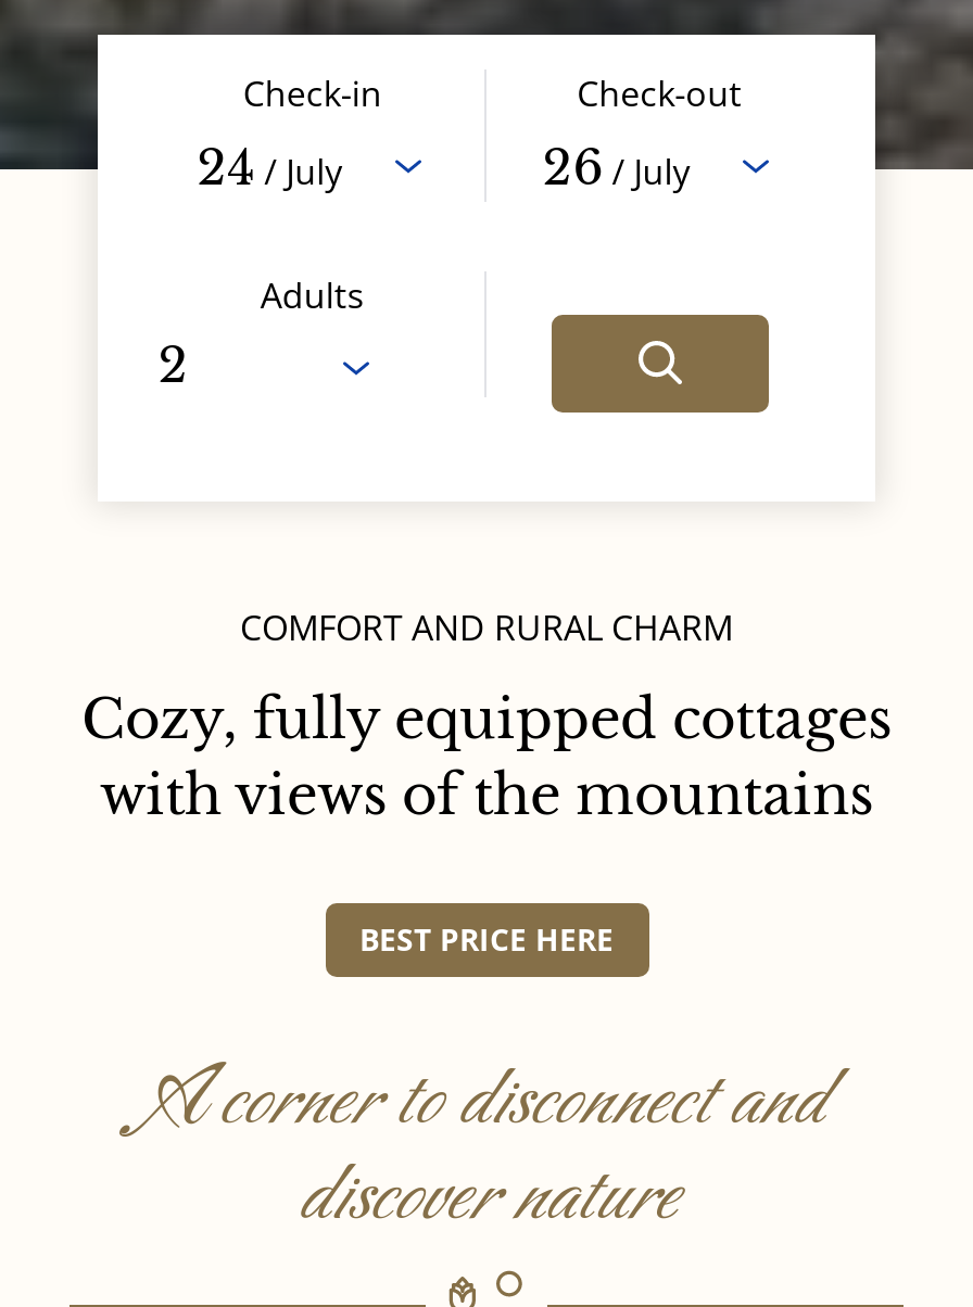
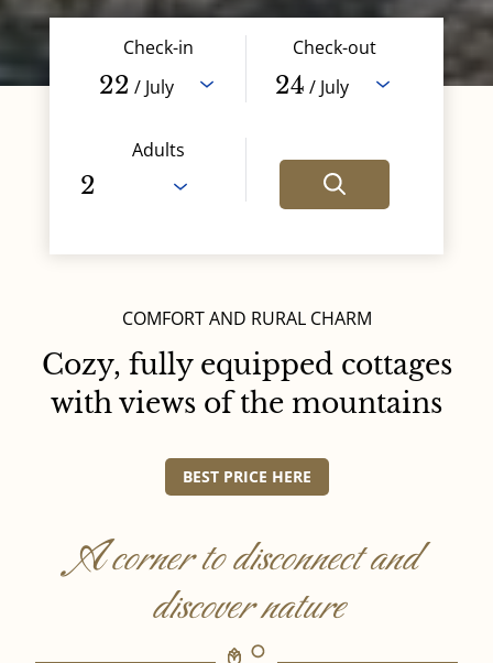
[197,138,342,197] 24 / July -> [99,70,174,100] 22 / July
[543,138,690,197] 26 / July -> [275,70,349,100] 24 / July

